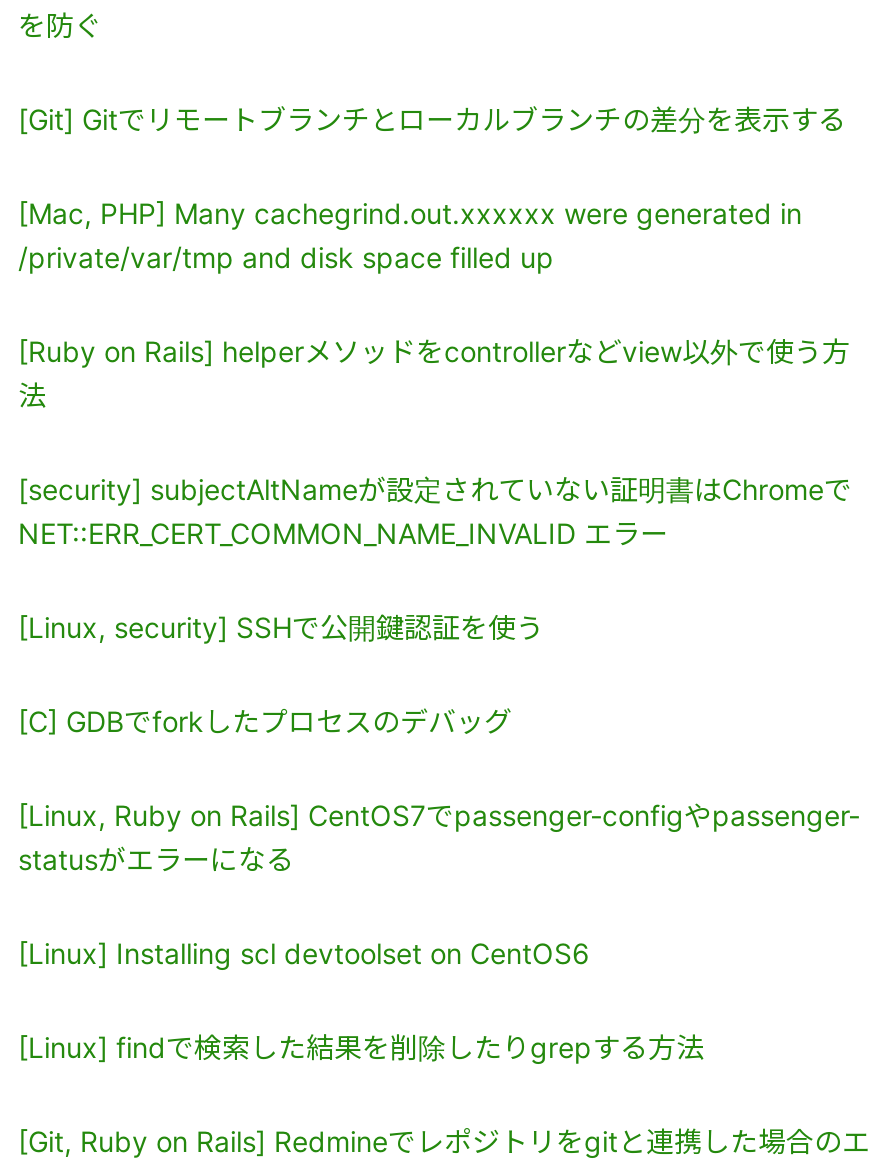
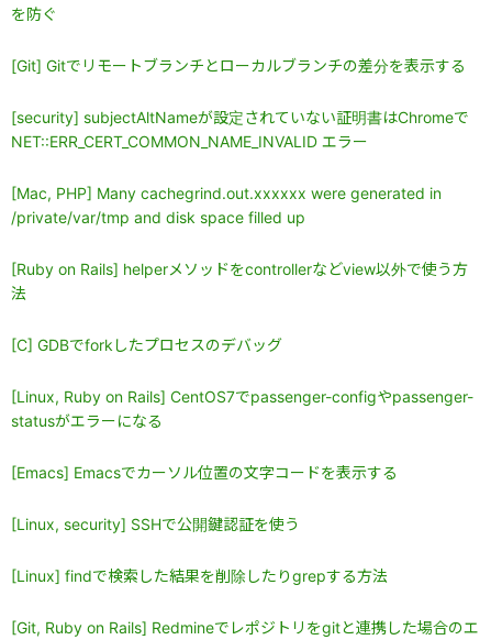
moved [18,195,850,411] -> [11,183,468,302]: [Mac, PHP] Many cachegrind.out.xxxxxx were generated in | /private/var/tmp and disk space filled up | [Ruby on Rails] helperメソッドをcontrollerなどview以外で使う方 | 法
moved [18,471,852,549] -> [11,107,469,150]: [security] subjectAltNameが設定されていない証明書はChromeで | NET::ERR_CERT_COMMON_NAME_INVALID エラー
moved [18,609,544,643] -> [11,514,300,533]: [Linux, security] SSHで公開鍵認証を使う
moved [18,703,512,875] -> [11,335,282,429]: [C] GDBでforkしたプロセスのデバッグ | statusがエラーになる
[18,935,590,969] [Linux] Installing scl devtoolset on CentOS6 -> [11,462,398,481] [Emacs] Emacsでカーソル位置の文字コードを表示する

